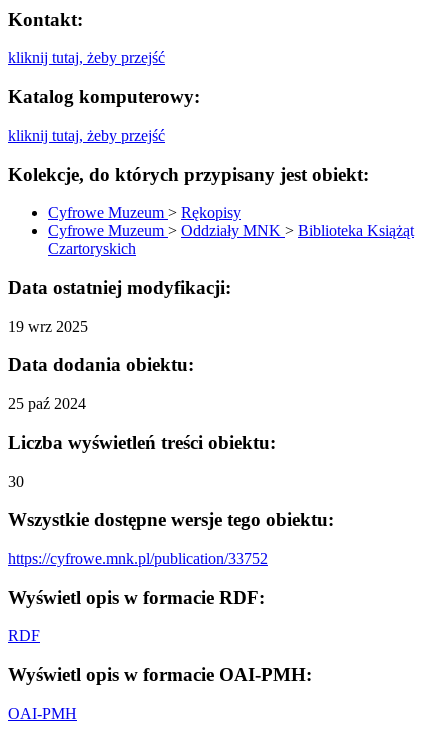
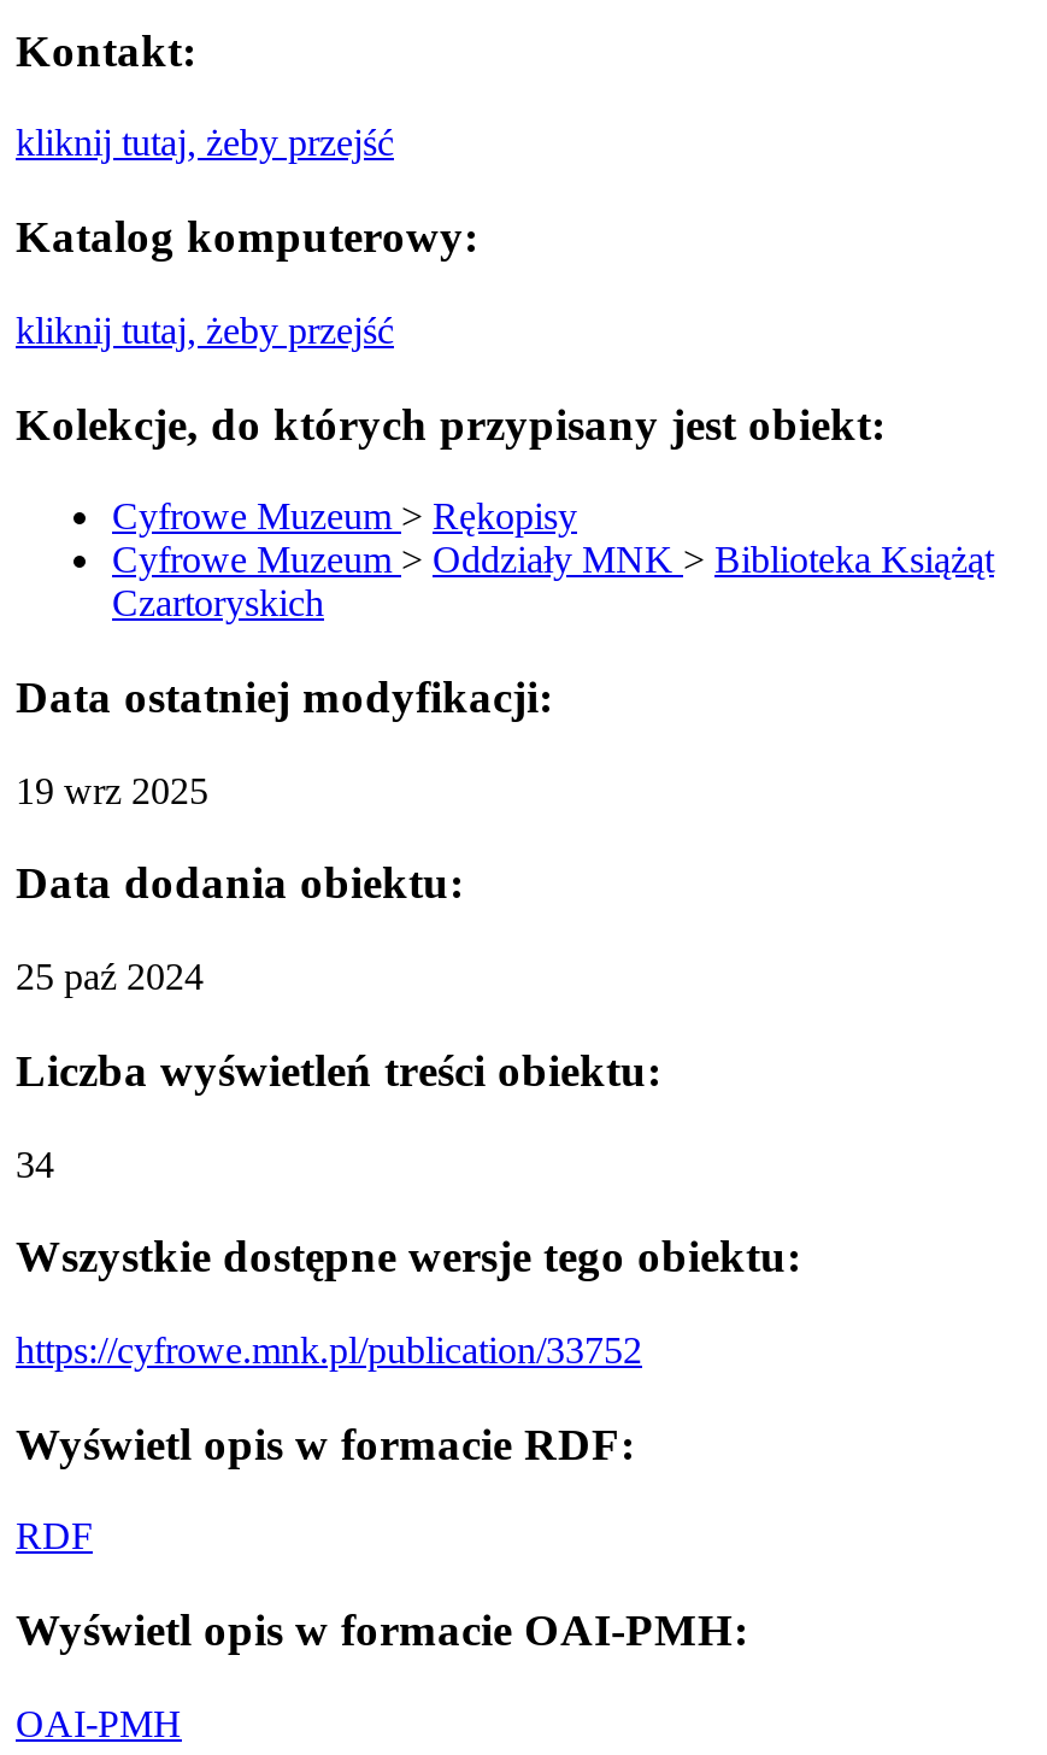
[8,472,24,489] 30 -> [16,1143,54,1184] 34

